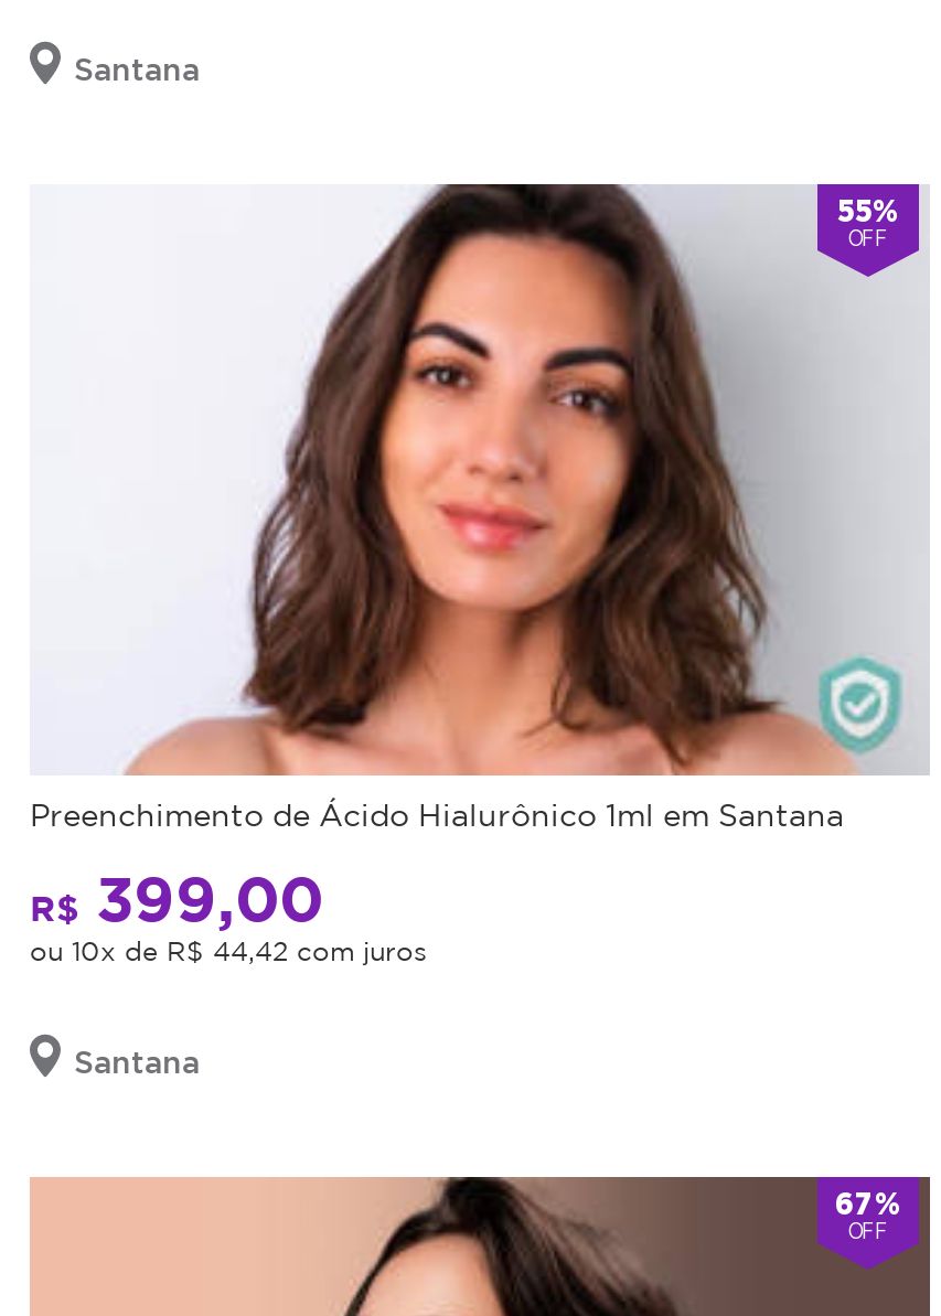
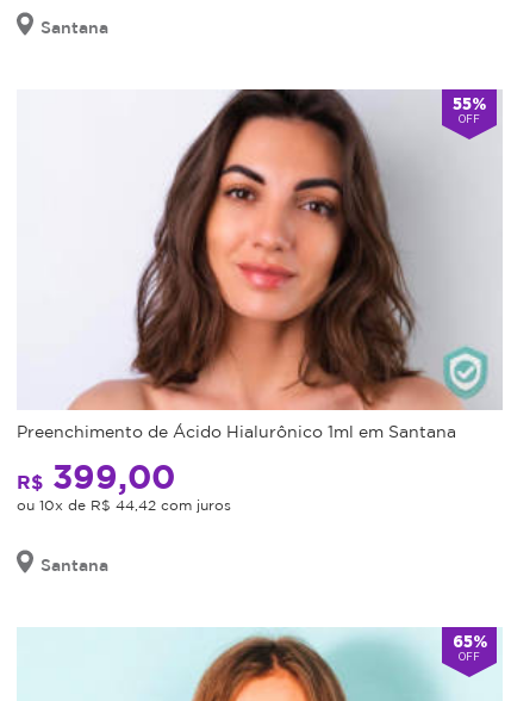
[835,1185,901,1225] 67% -> [452,630,487,652] 65%

